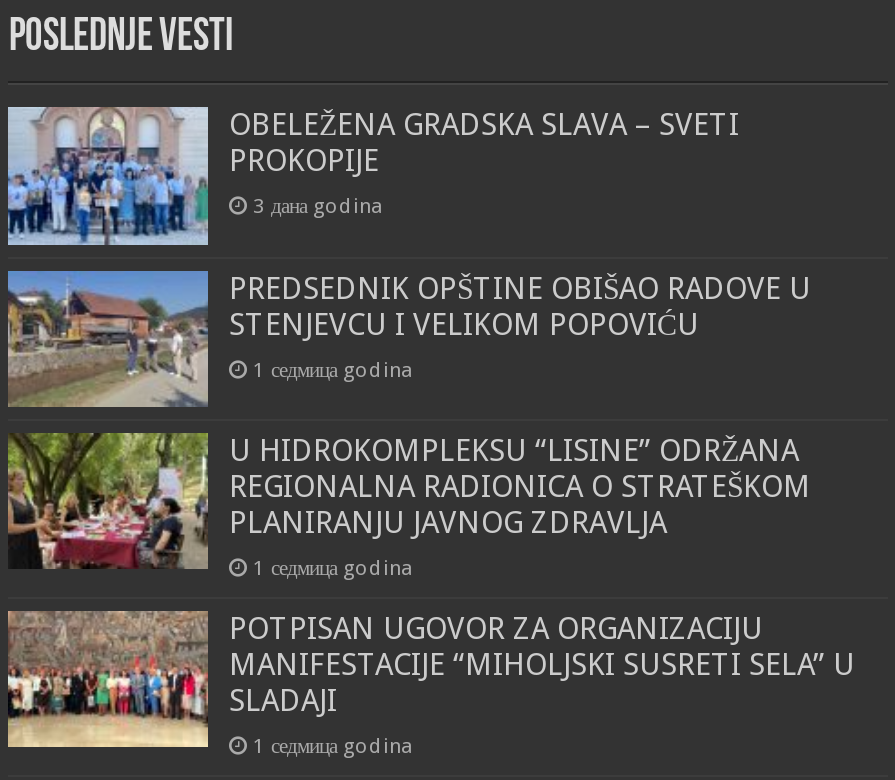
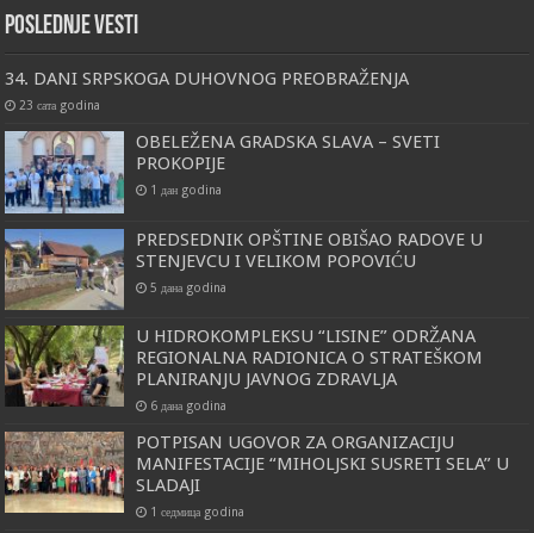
none -> [5,69,409,113] 34. DANI SRPSKOGA DUHOVNOG PREOBRAŽENJA | 23 сата godina
[253,194,381,218] 3 дана godina -> [151,183,222,197] 1 дан godina
[253,356,411,380] 1 седмица godina -> [151,280,227,294] 5 дана godina
[253,555,411,579] 1 седмица godina -> [151,398,227,412] 6 дана godina

